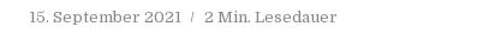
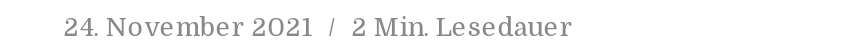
[29,8,337,26] 15. September 2021 2 Min. Lesedauer -> [64,12,574,42] 24. November 2021 2 Min. Lesedauer

